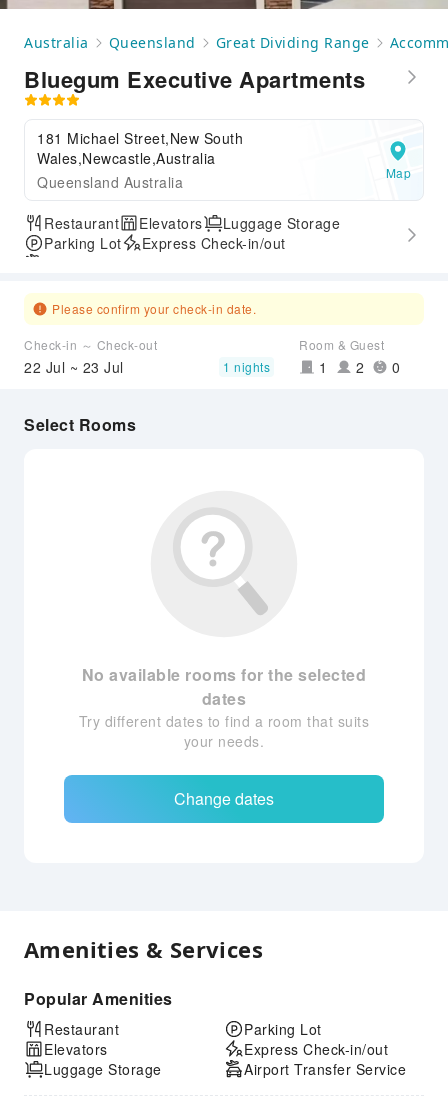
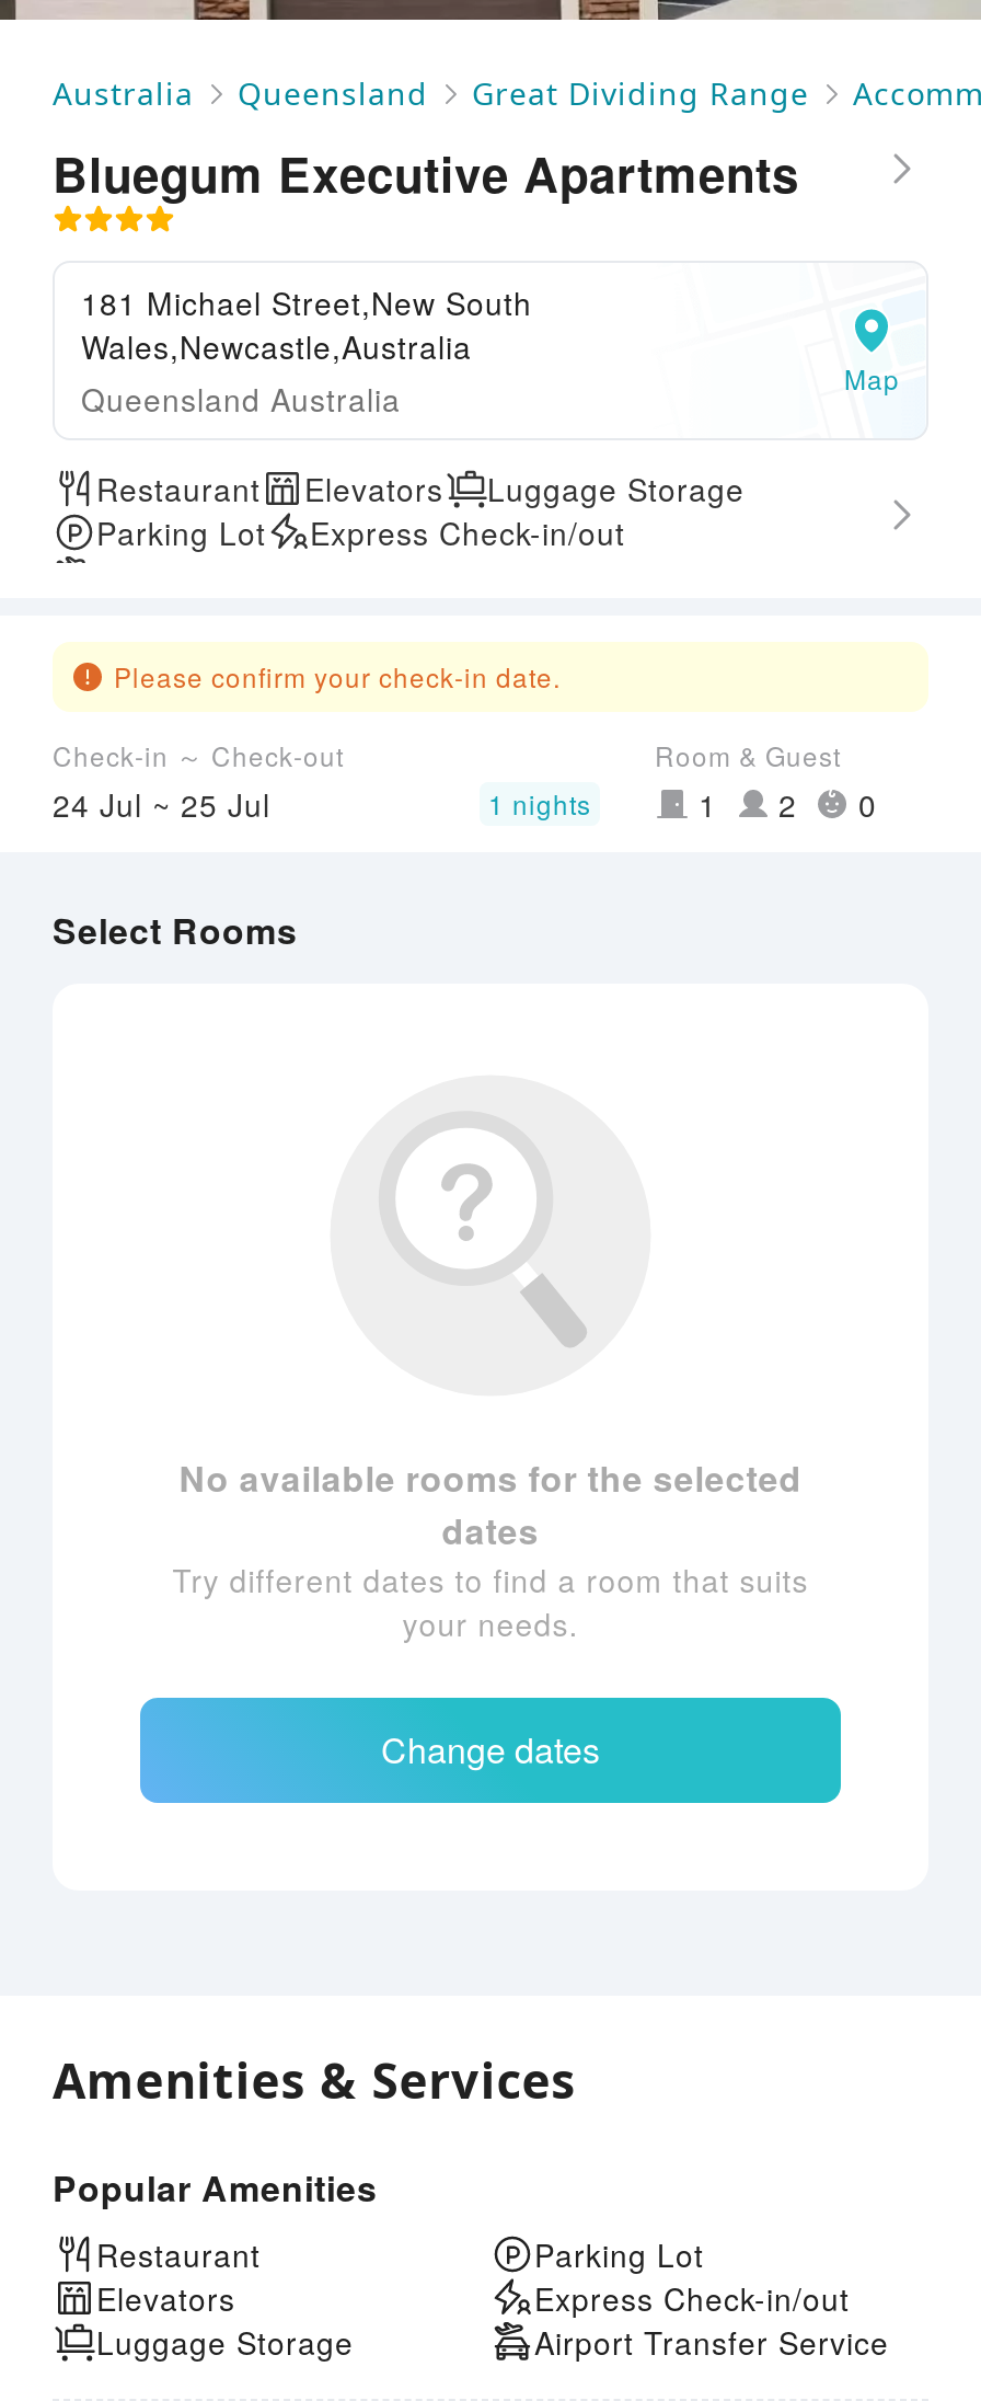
[24,357,123,377] 22 Jul ~ 23 Jul -> [53,782,270,826] 24 Jul ~ 25 Jul

